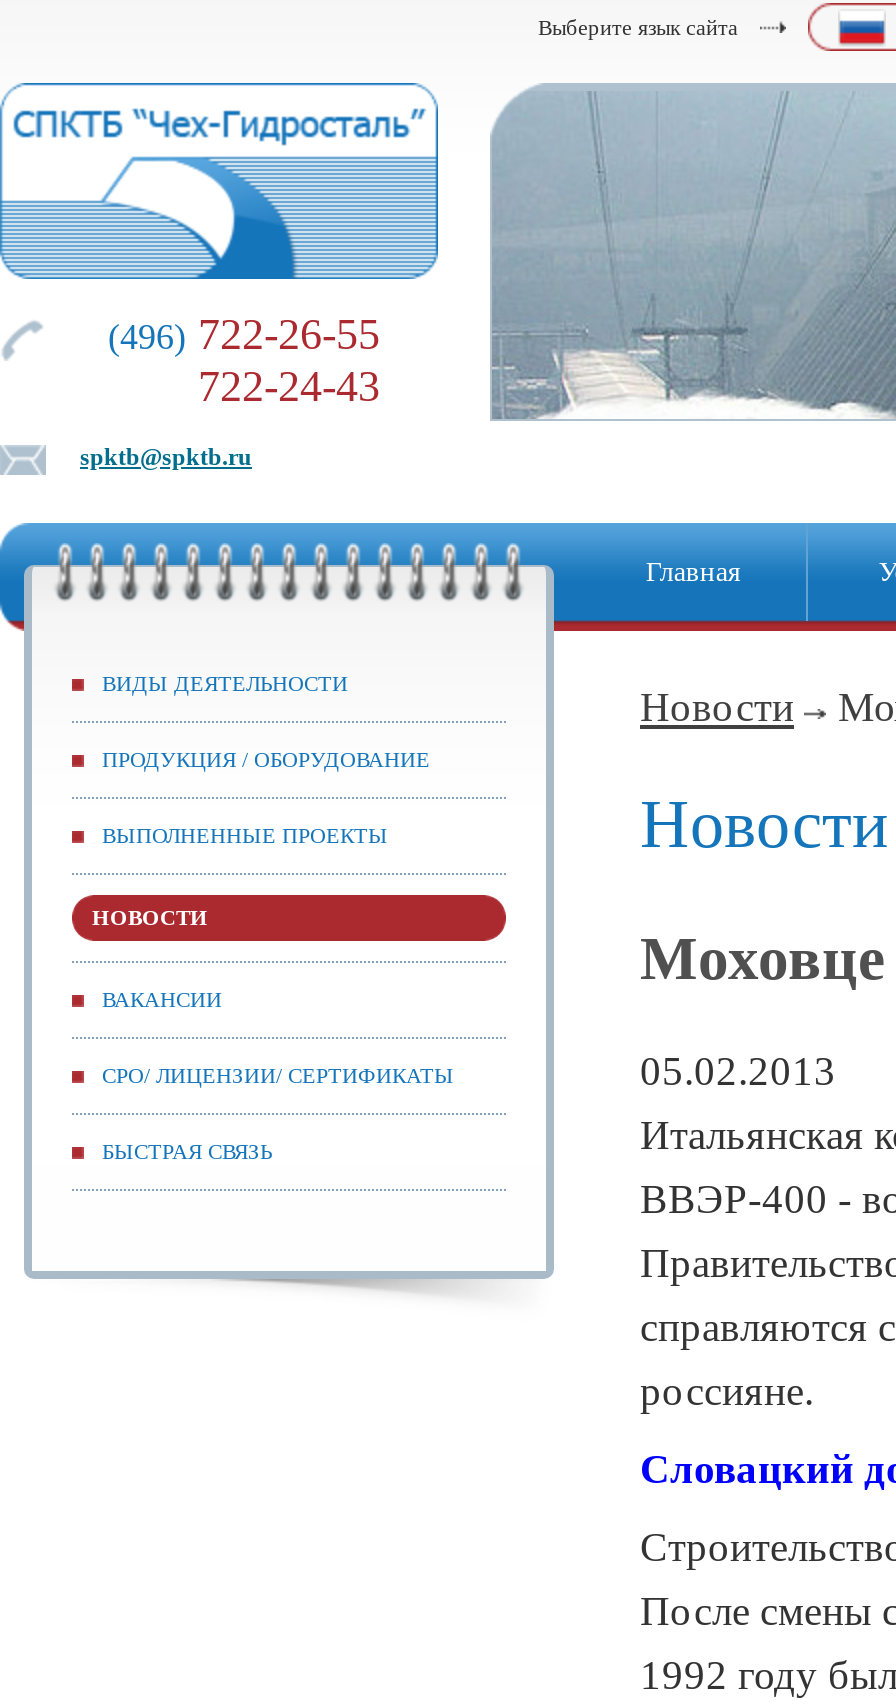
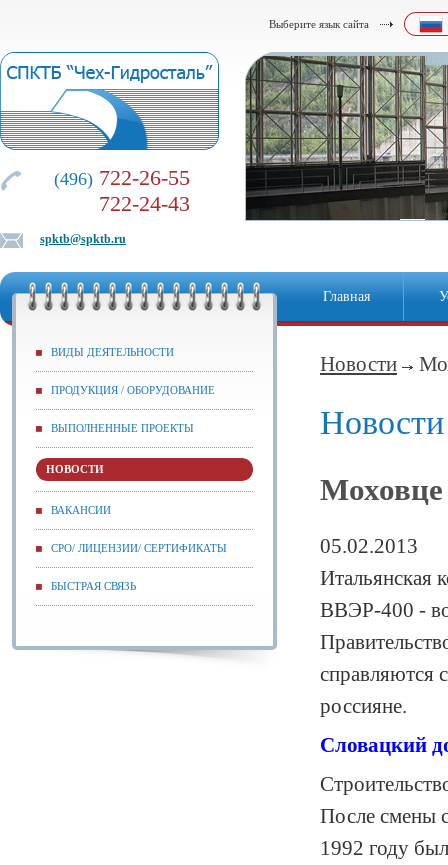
[490,91,890,421] [image] -> [246,55,445,221] [image]

